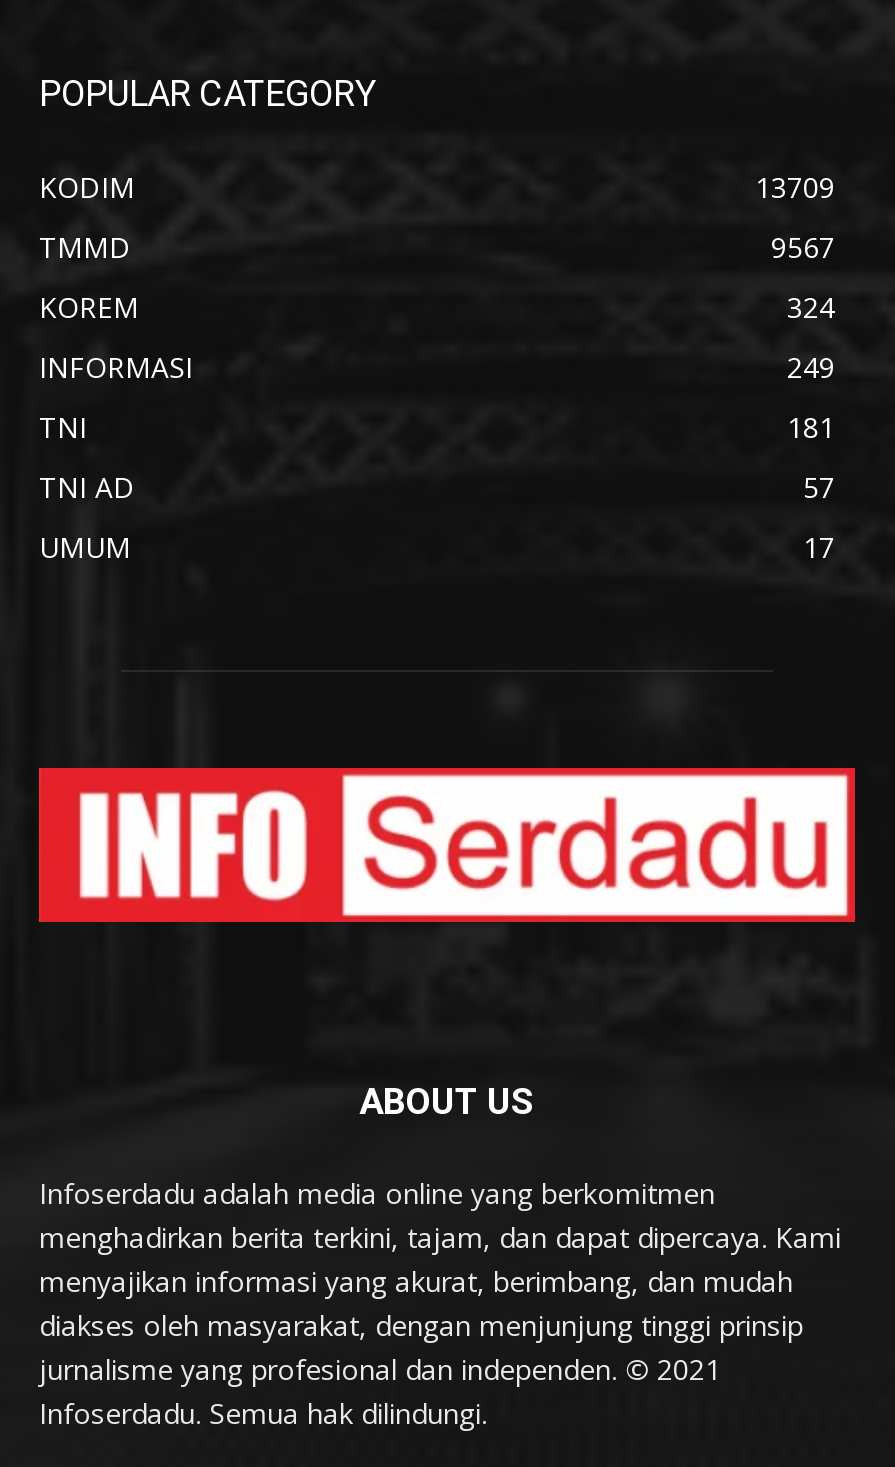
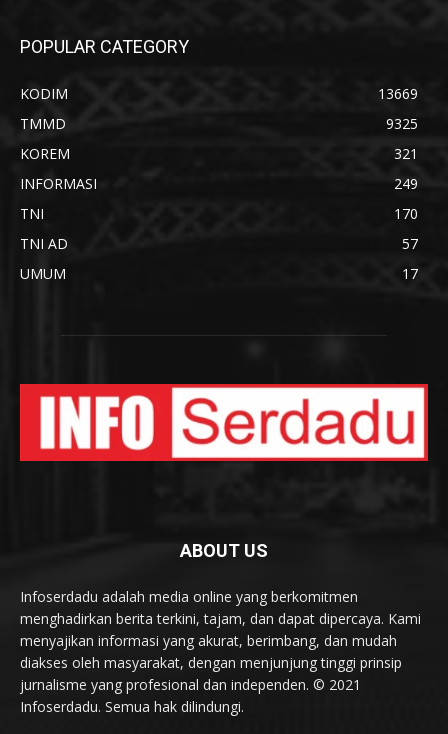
[755,169,835,207] 13709 -> [378,84,418,103] 13669
[771,229,835,267] 9567 -> [386,114,418,133] 9325
[787,289,835,327] 324 -> [394,144,418,163] 321
[787,409,835,447] 181 -> [394,204,418,223] 170

